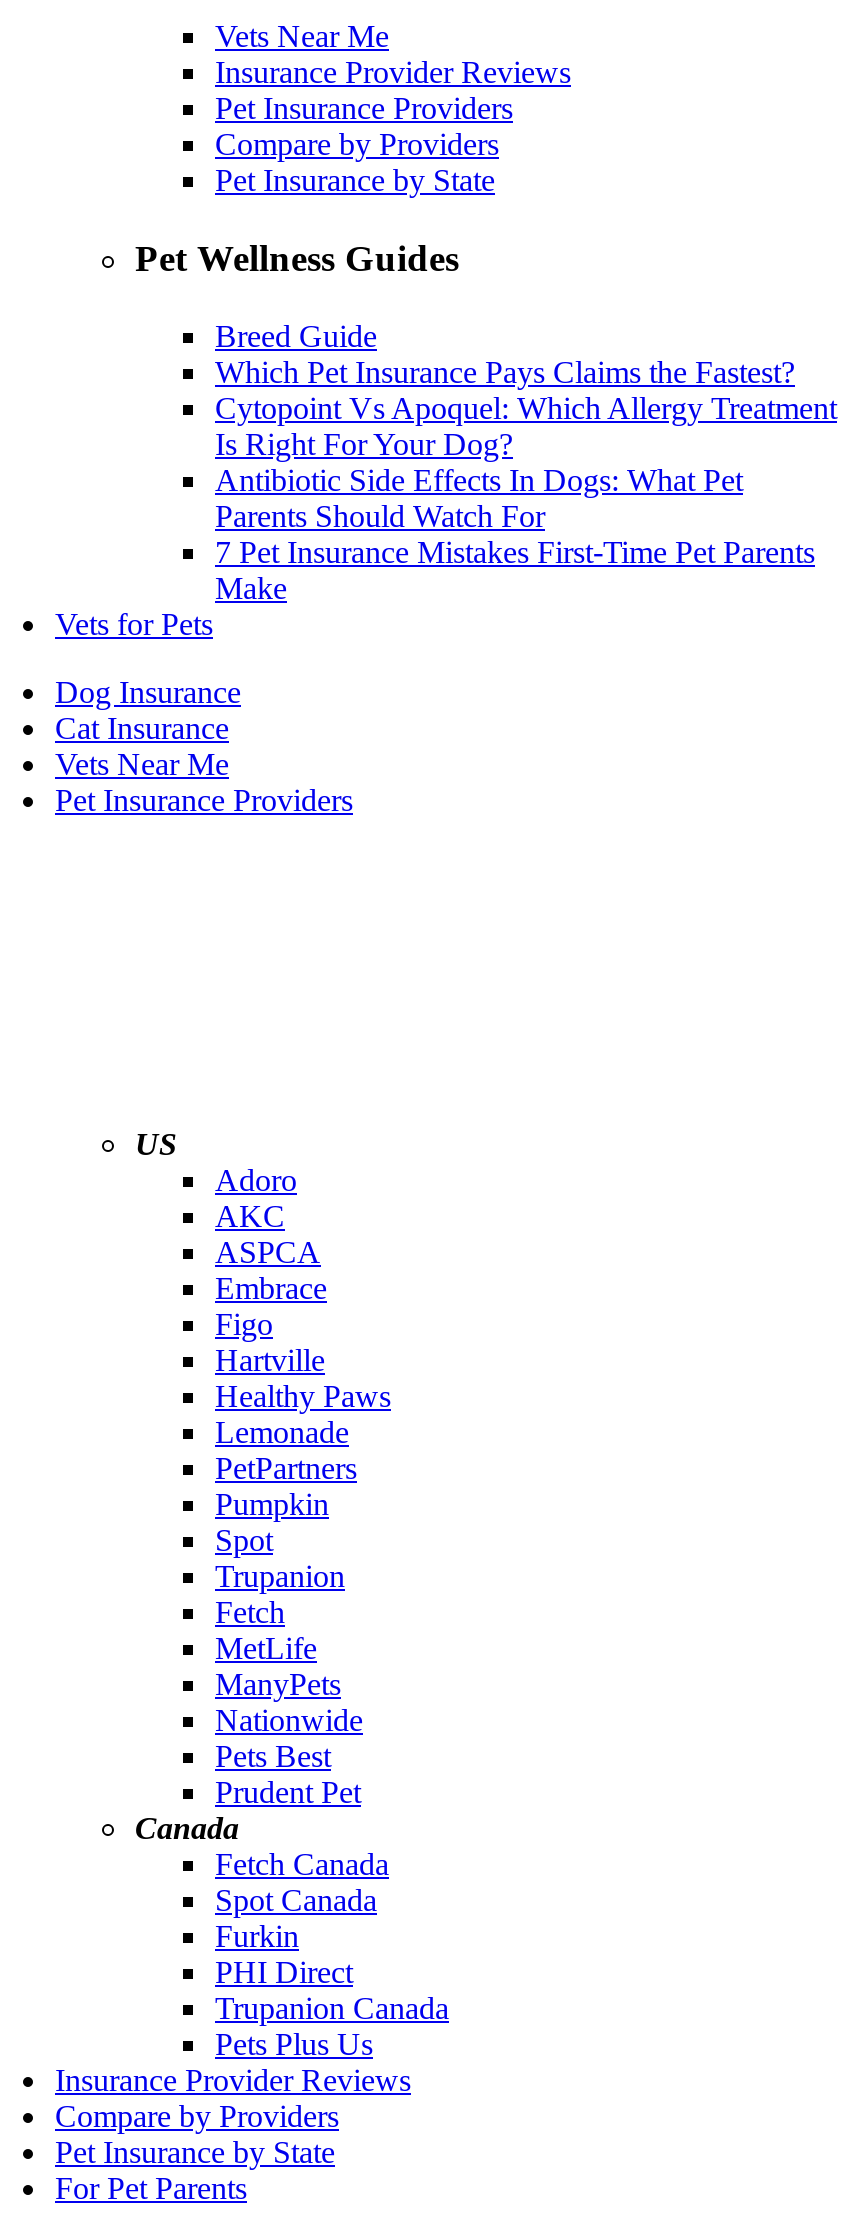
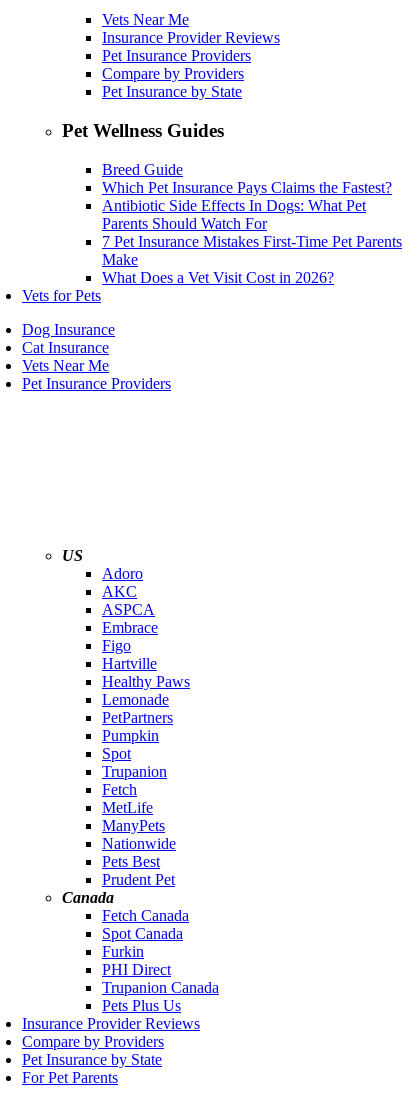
[215,391,837,461] Cytopoint Vs Apoquel: Which Allergy Treatment | Is Right For Your Dog? -> none
moved [215,463,815,605] -> [102,197,402,268]: Antibiotic Side Effects In Dogs: What Pet | Parents Should Watch For | 7 Pet Insurance Mistakes First-Time Pet Parents | Make
none -> [102,269,334,286] What Does a Vet Visit Cost in 2026?

